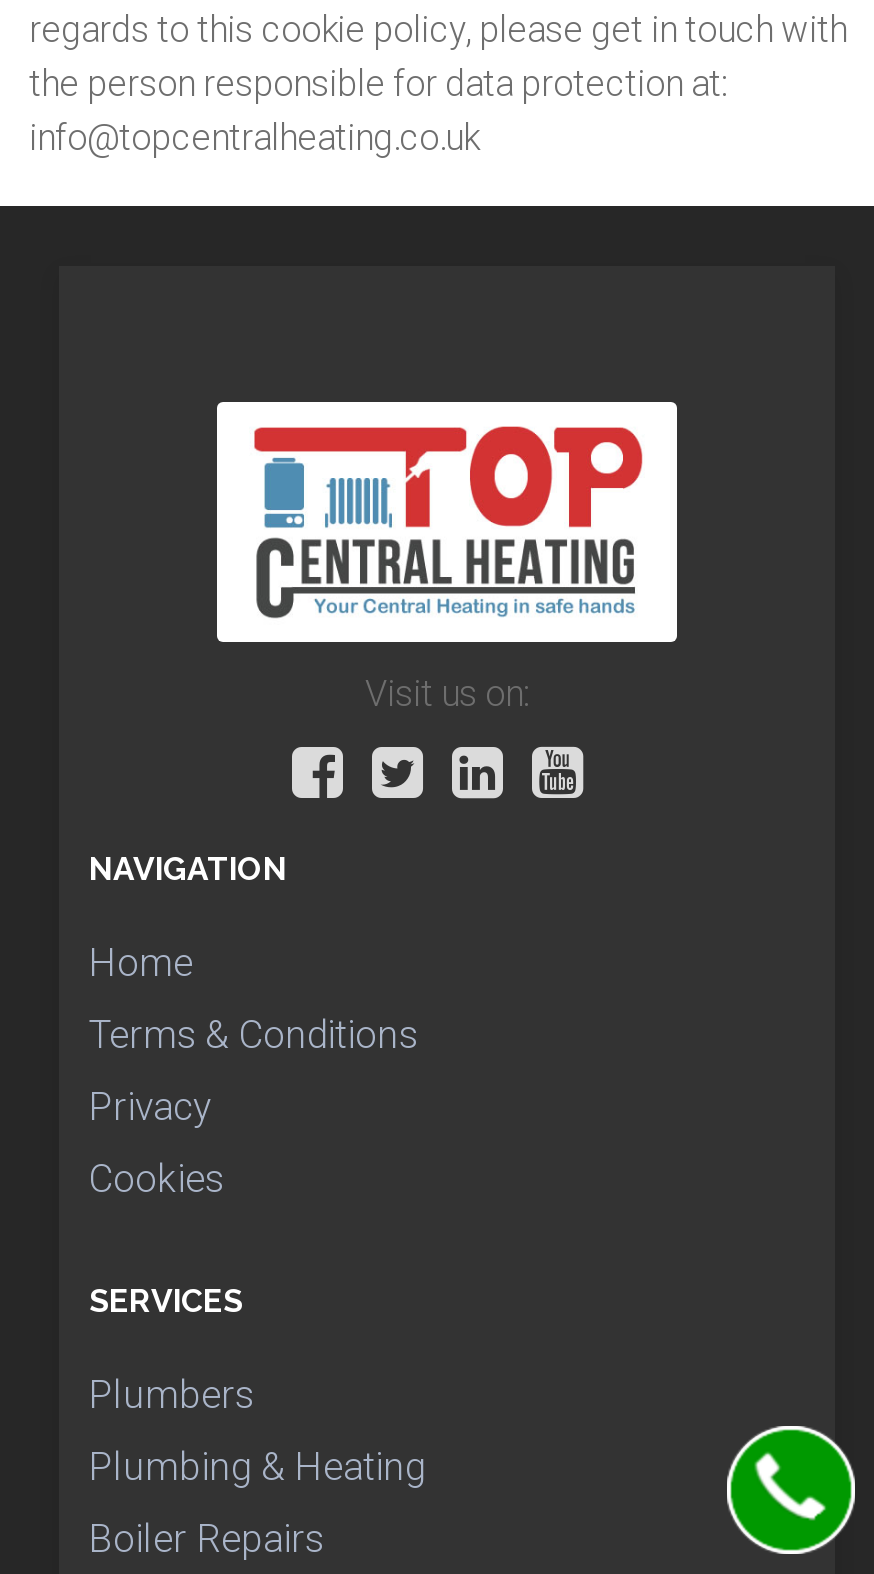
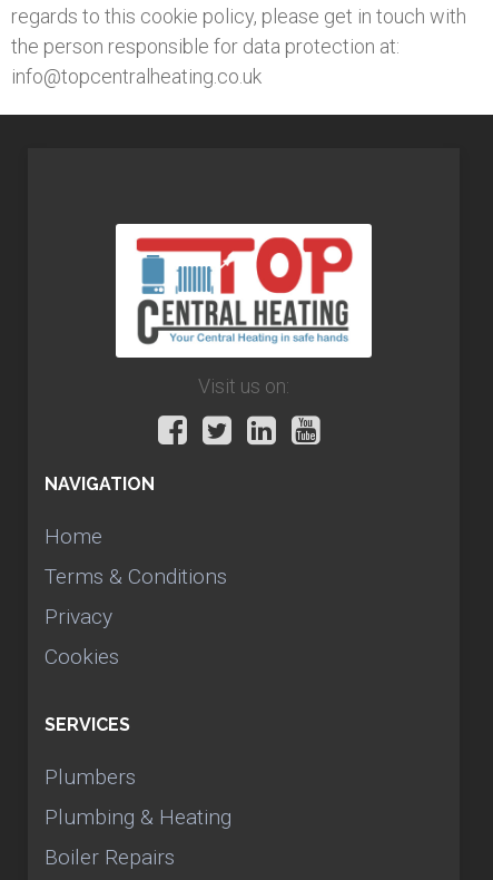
[725,1424,857,1556] [image] -> none

